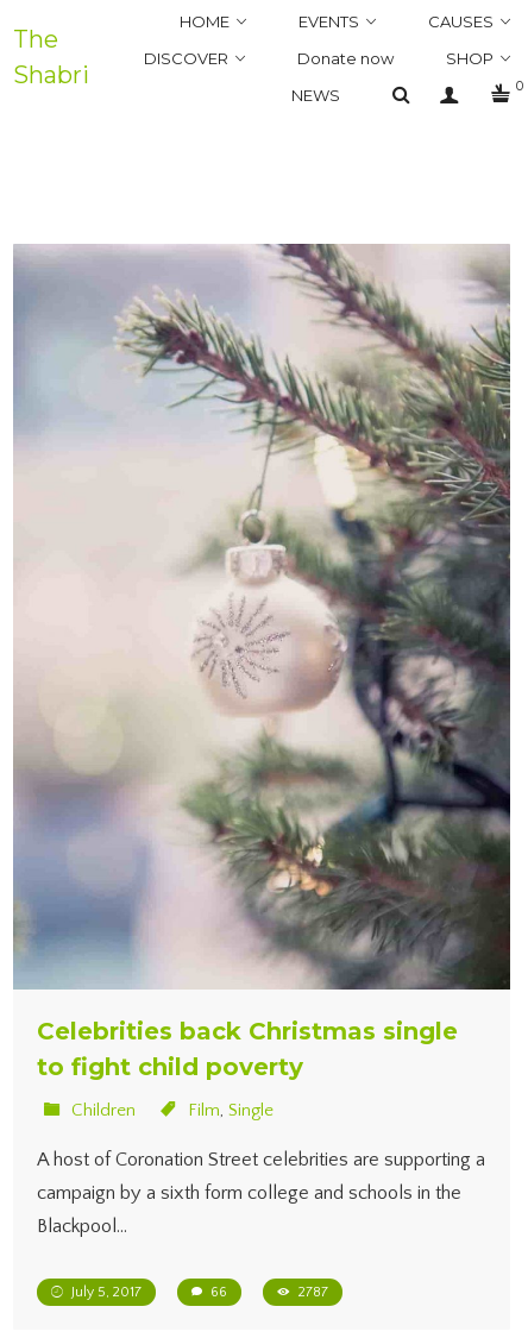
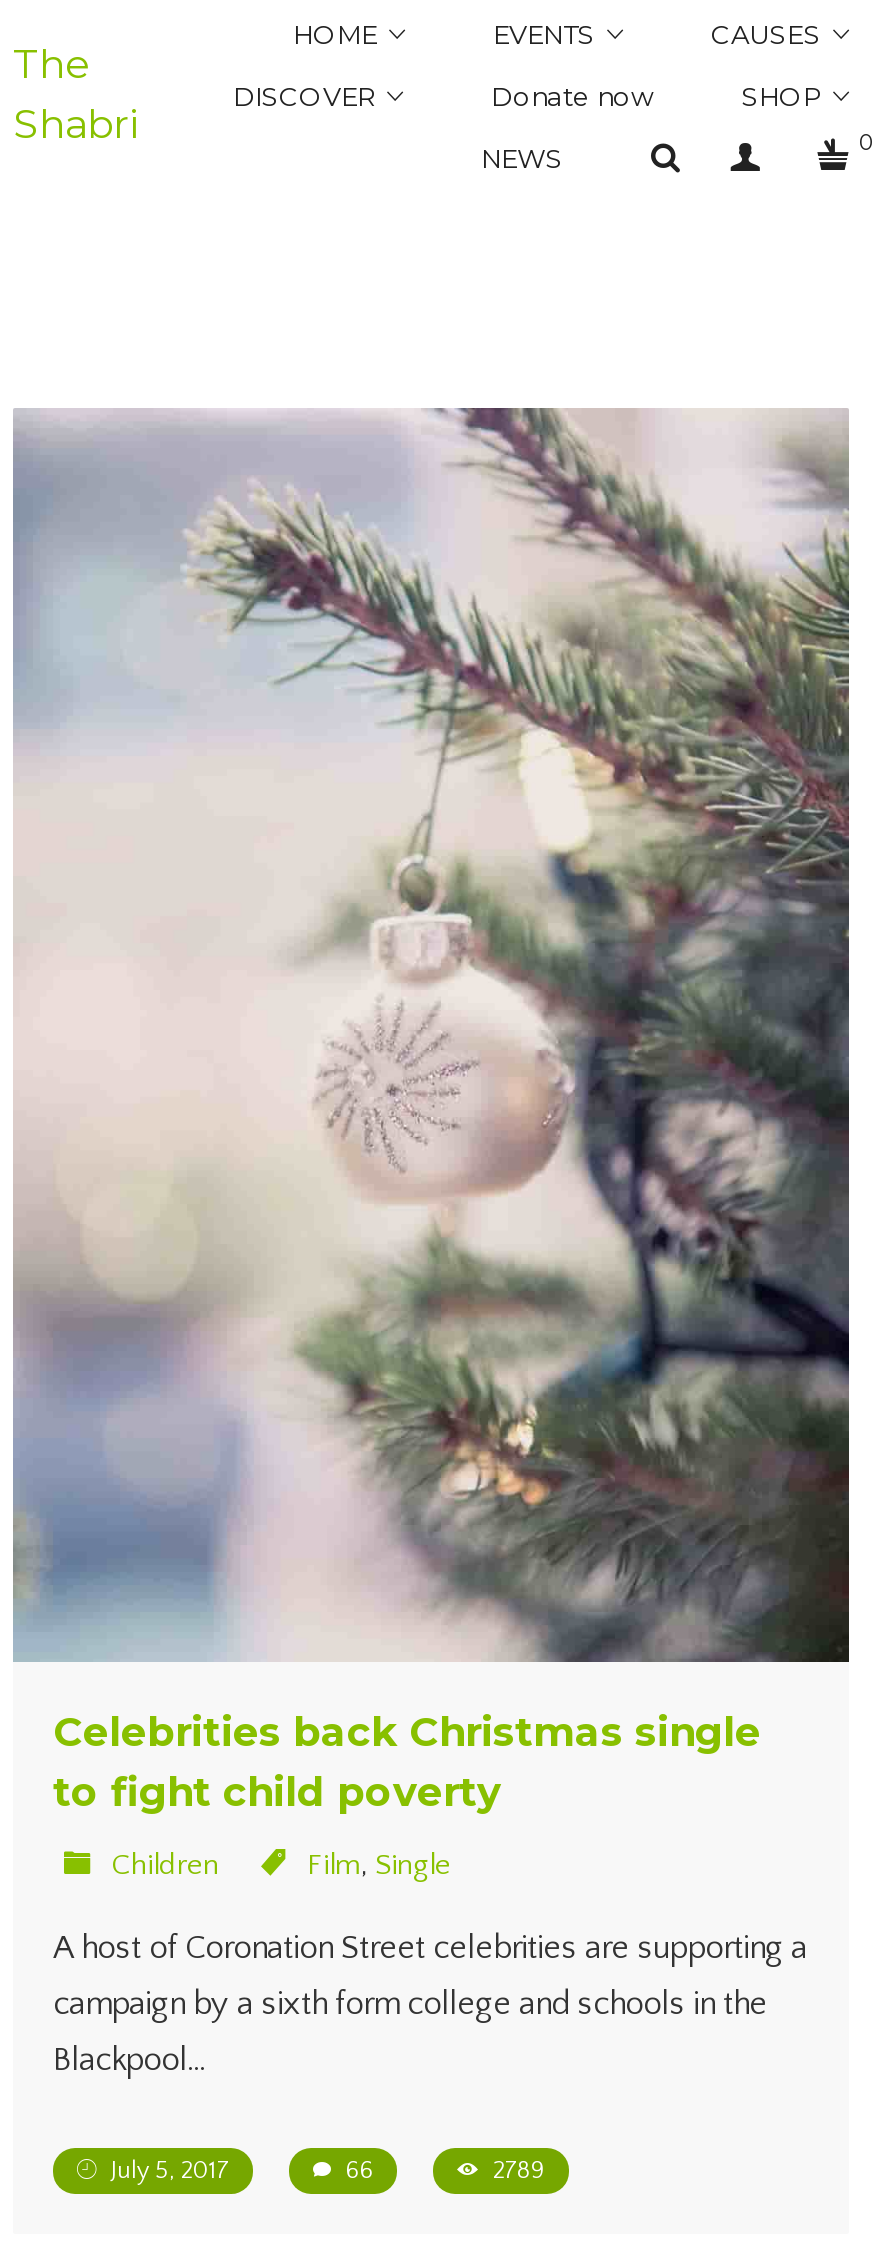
[295,1284,328,1300] 2787 -> [487,2158,545,2184] 2789

